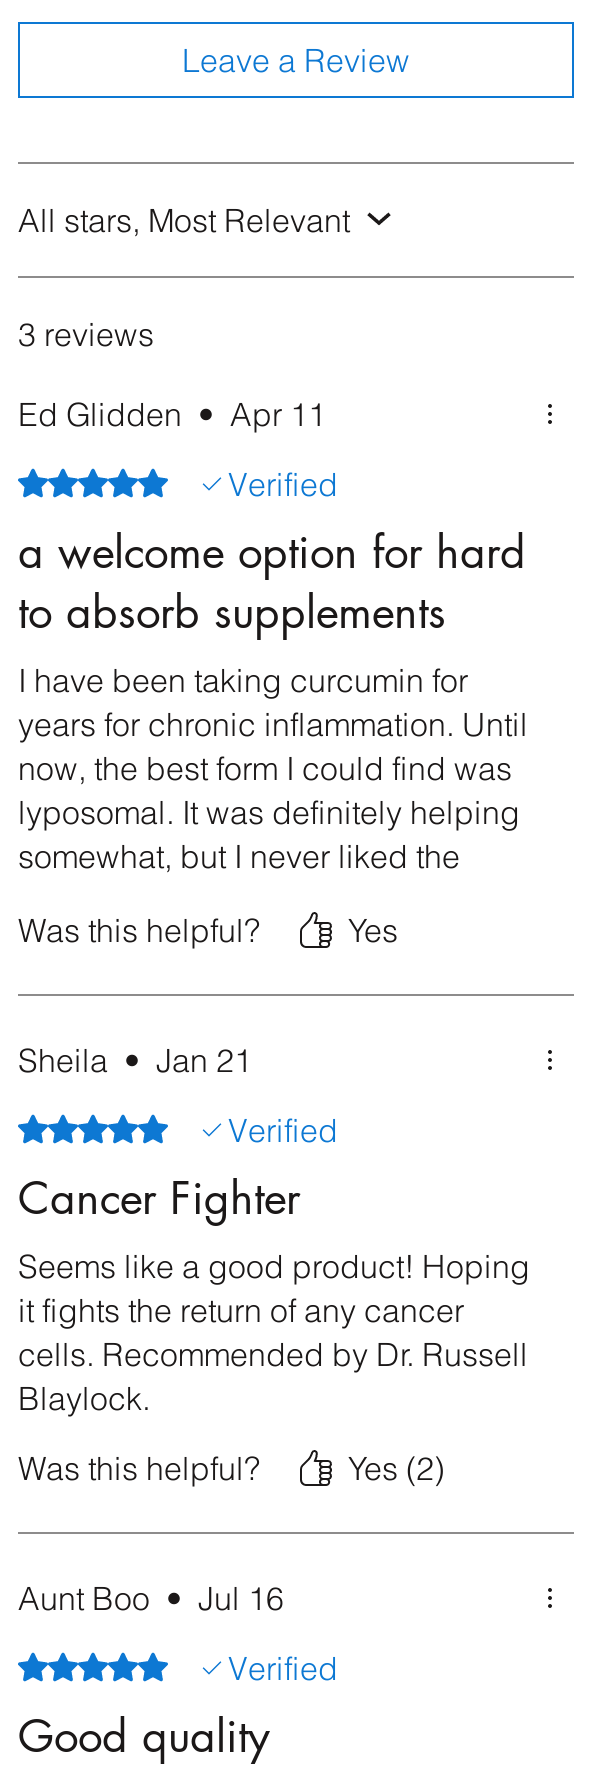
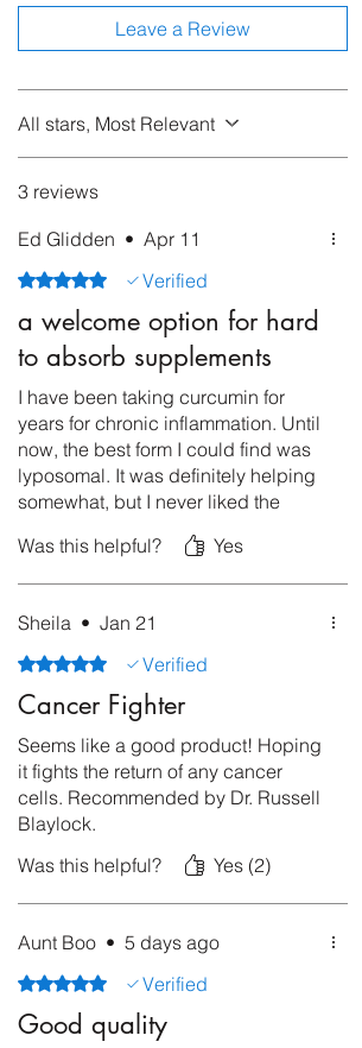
[18,1578,284,1618] Aunt Boo • Jul 16 -> [18,930,220,954] Aunt Boo • 5 days ago

